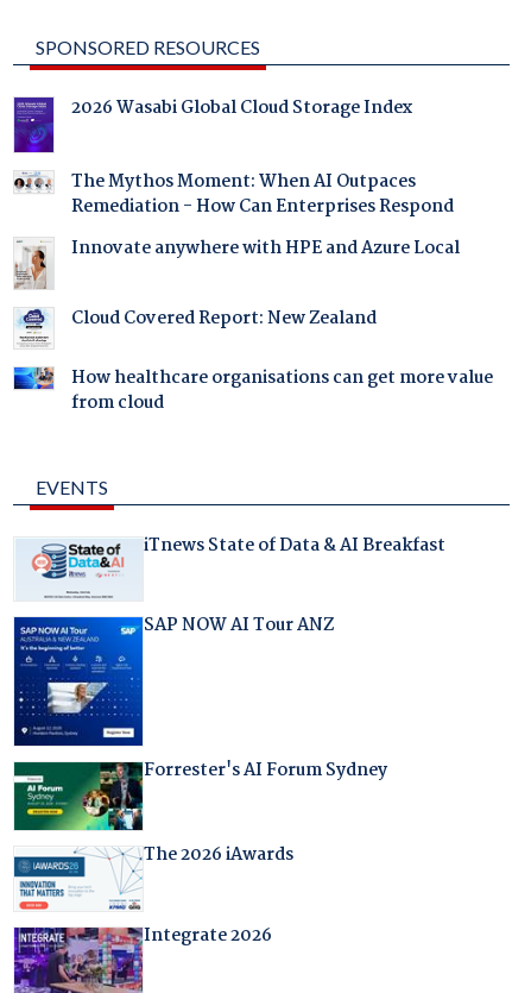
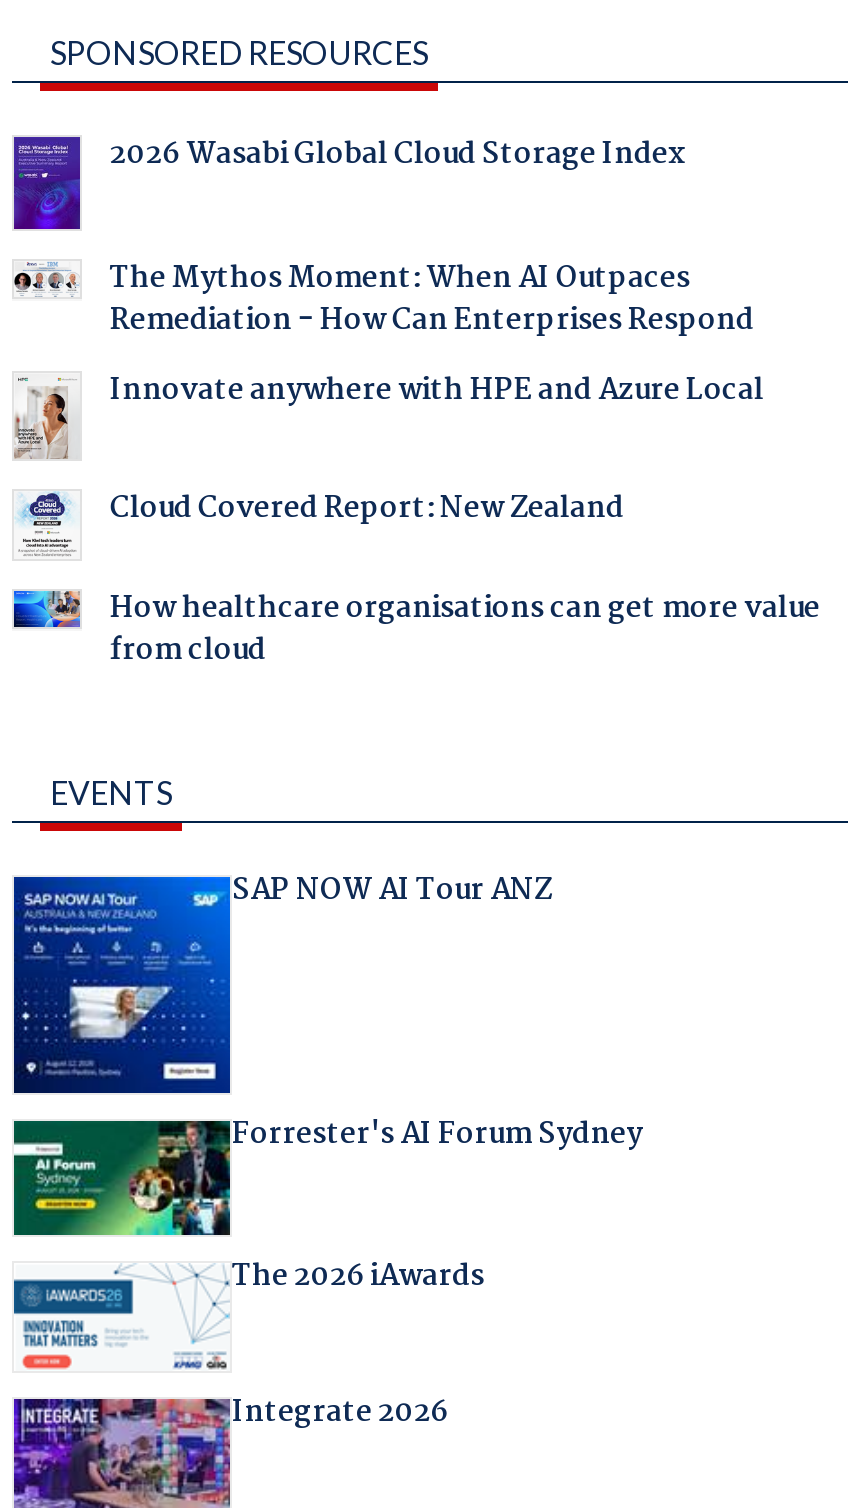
[17,531,445,599] [image] | iTnews State of Data & AI Breakfast -> none

